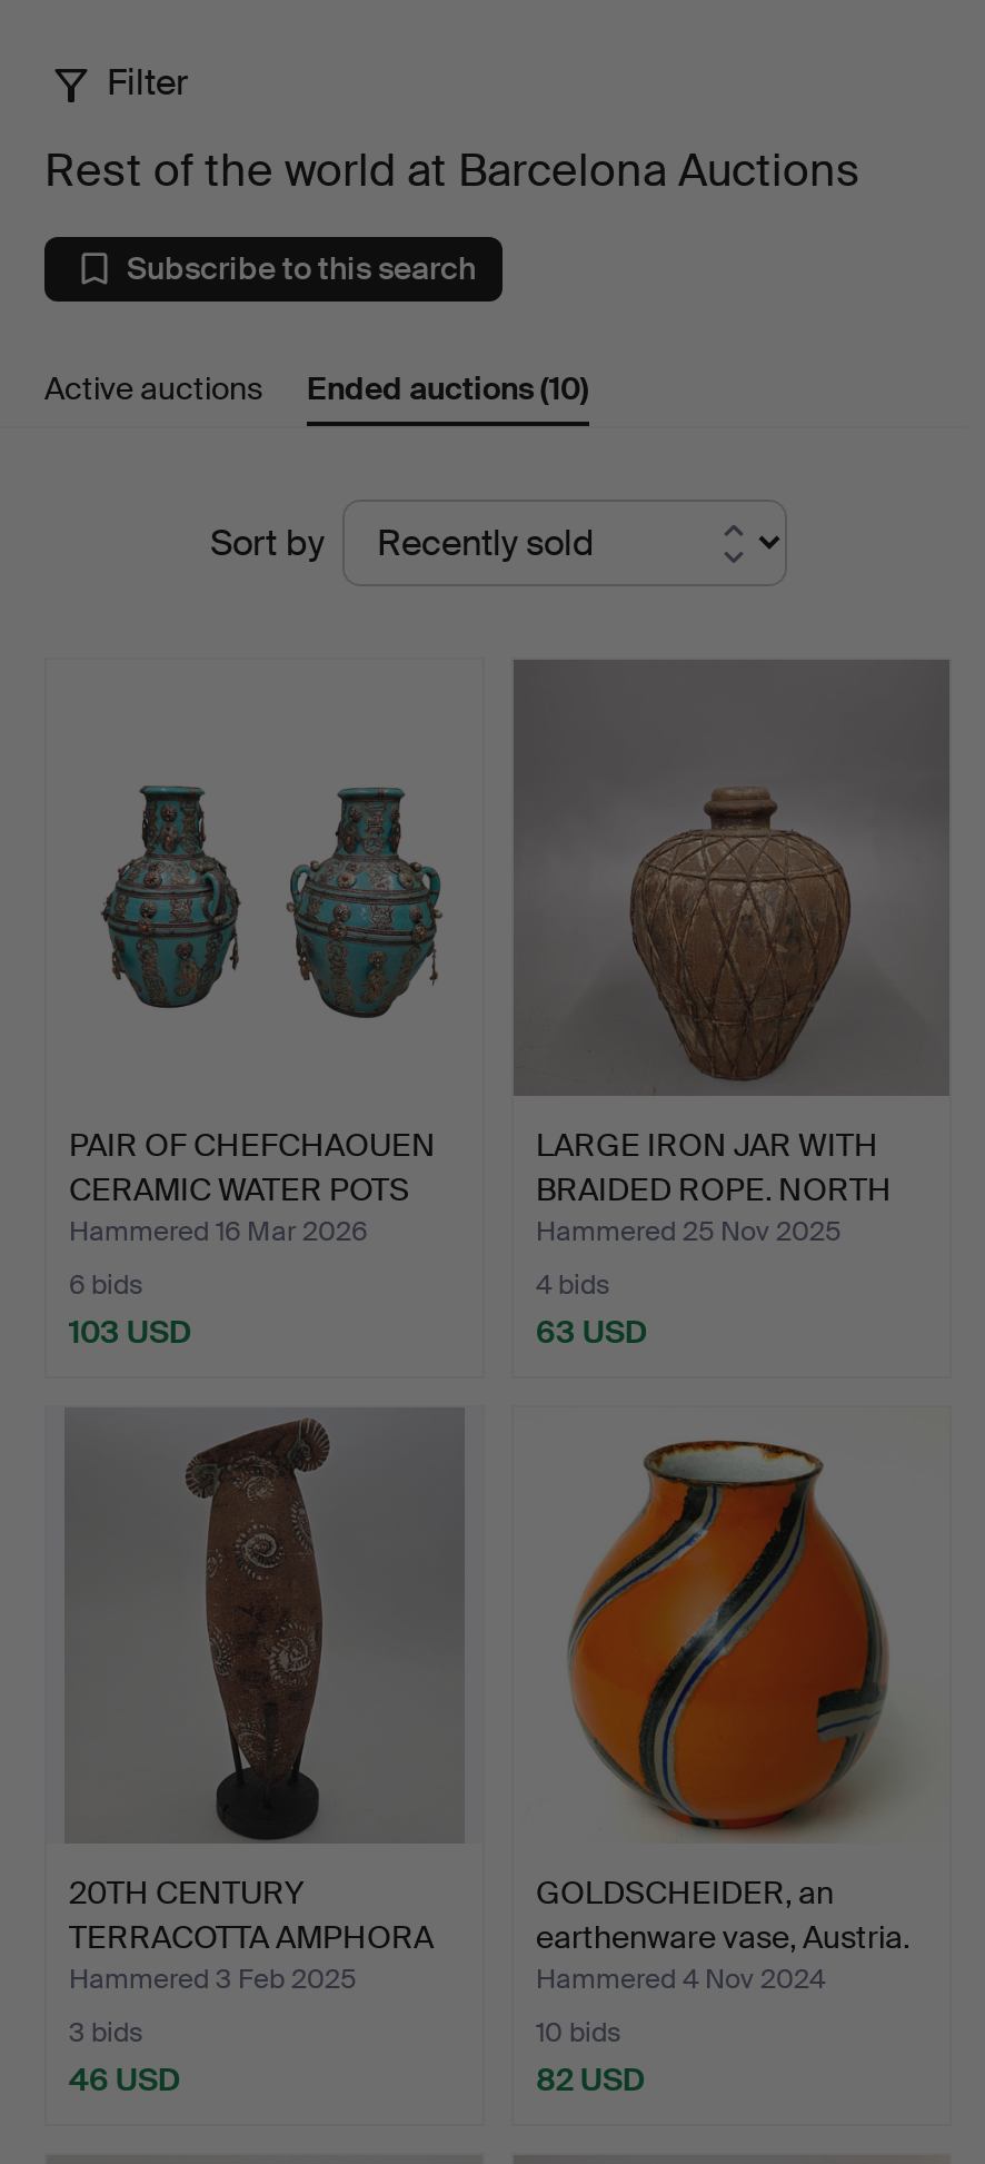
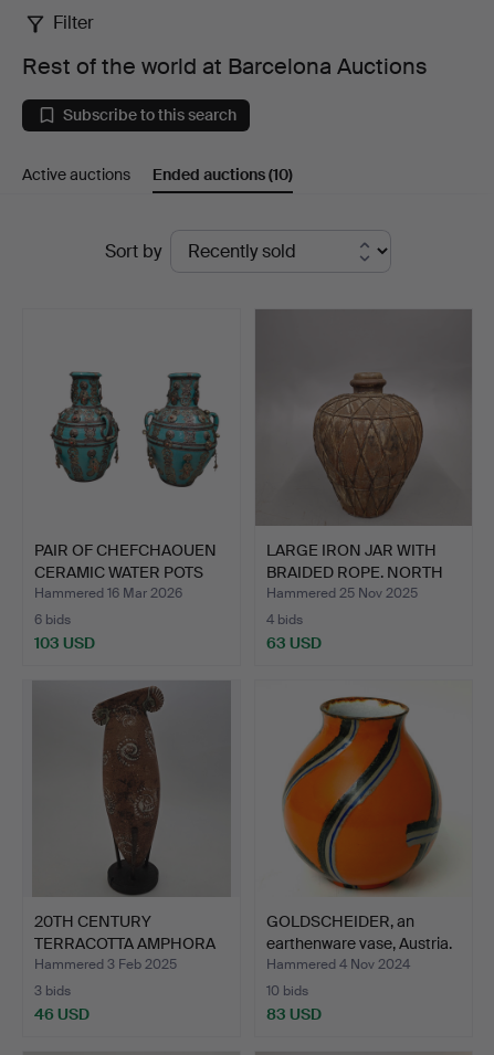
[536,2059,645,2099] 82 USD -> [266,1004,322,1024] 83 USD

